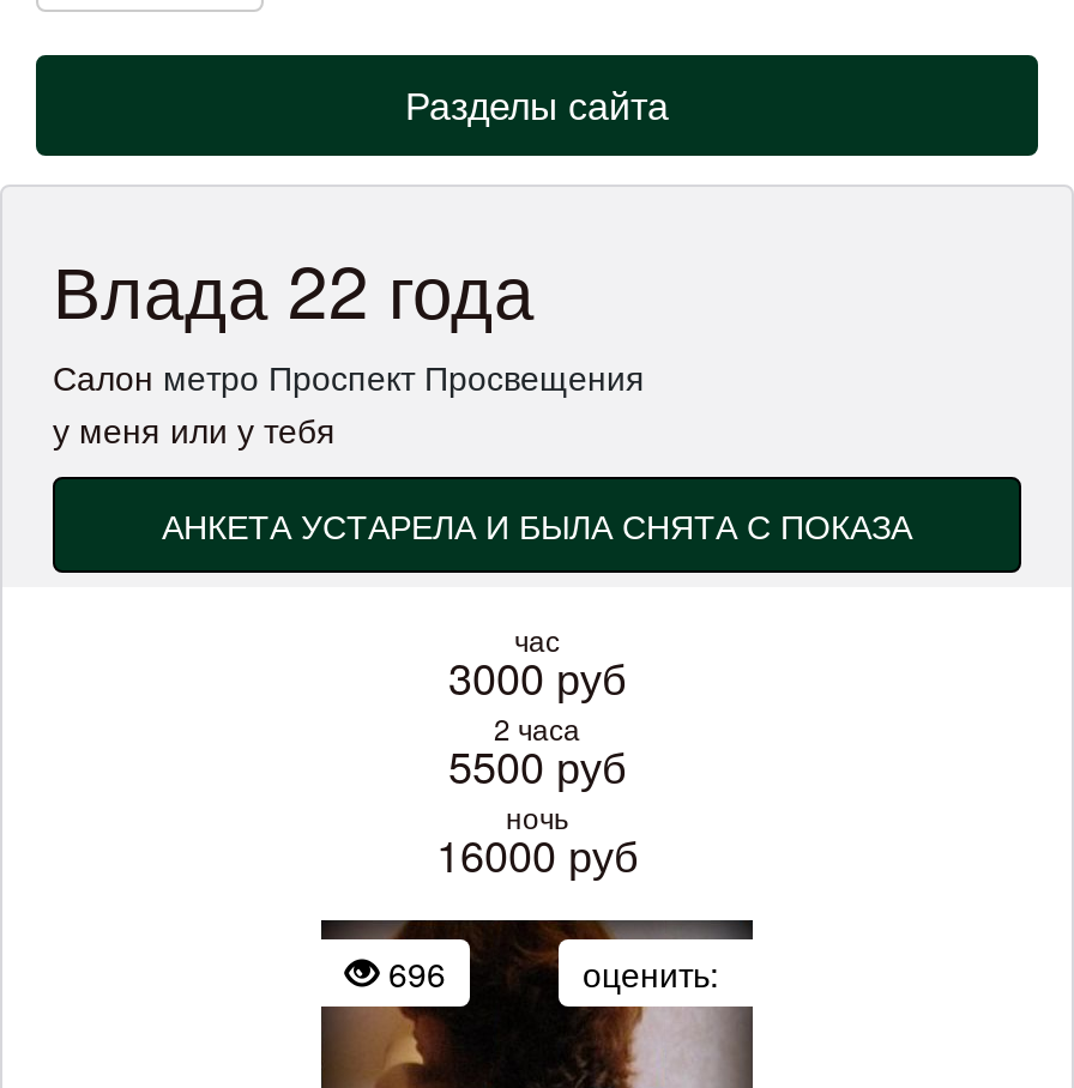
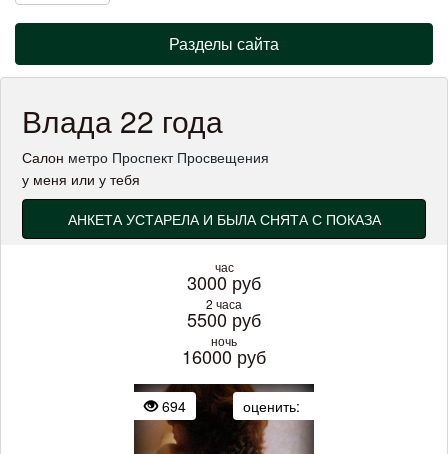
[379,949,446,997] 696 -> [158,396,186,416] 694

